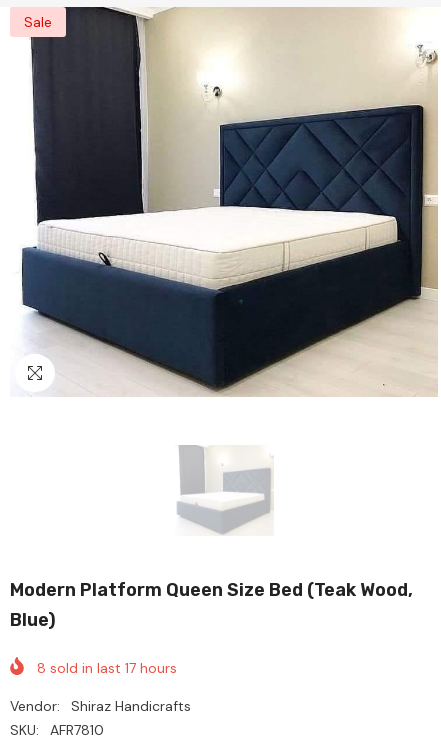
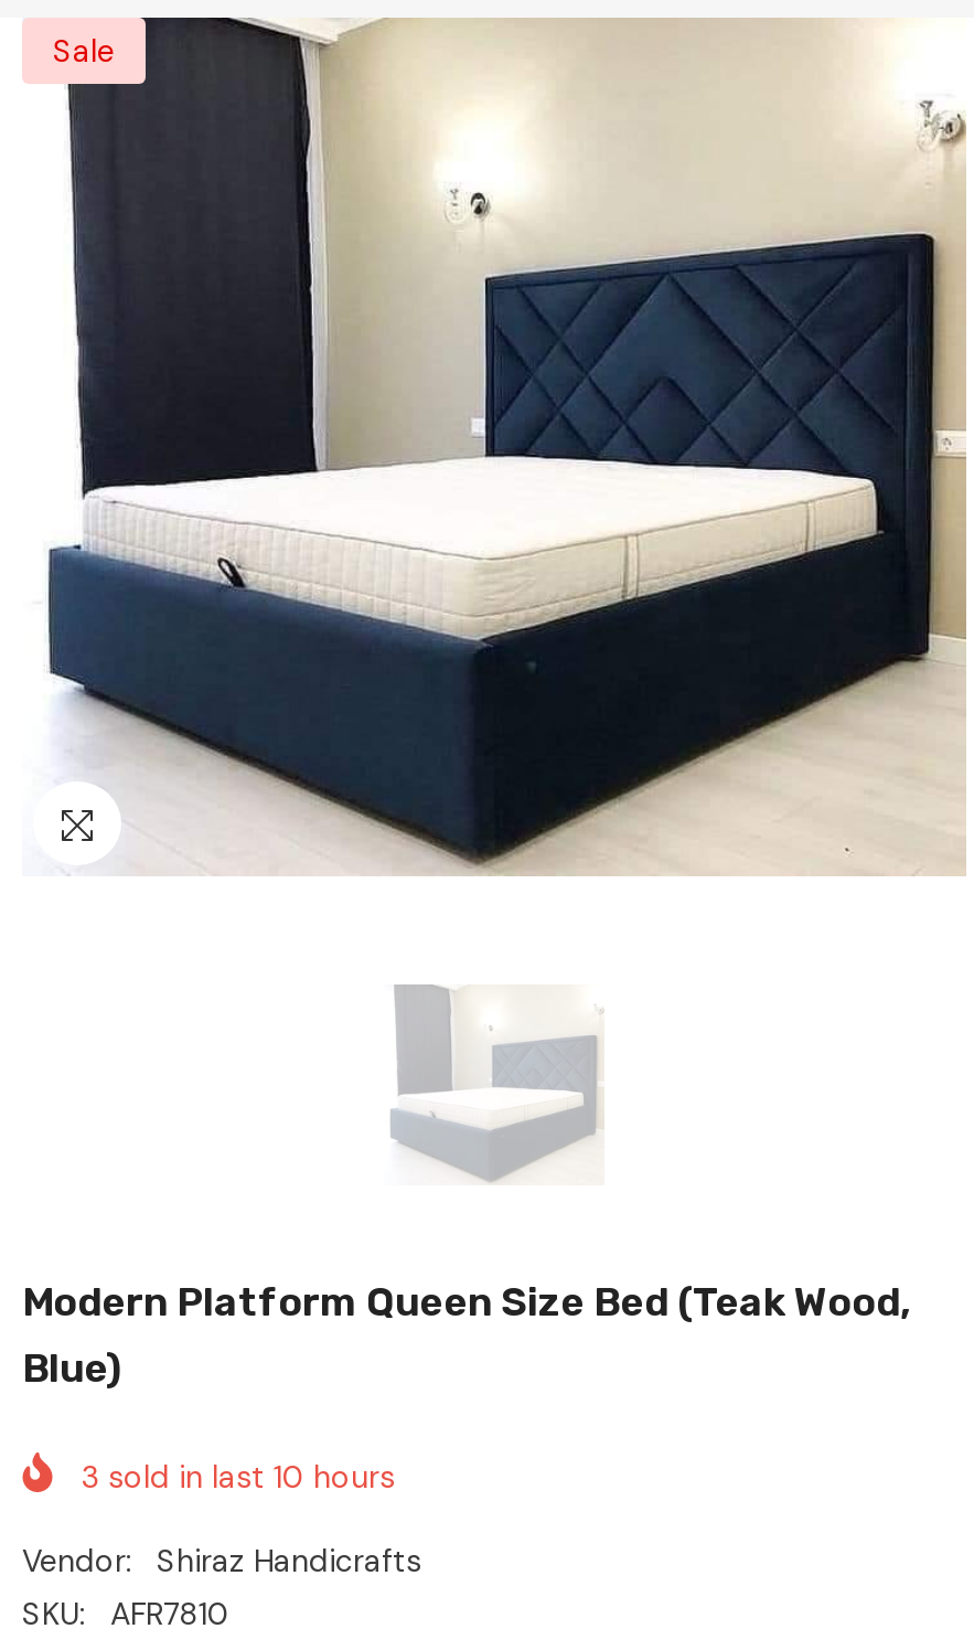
[37,659,177,677] 8 sold in last 17 hours -> [82,1456,395,1496] 3 sold in last 10 hours

